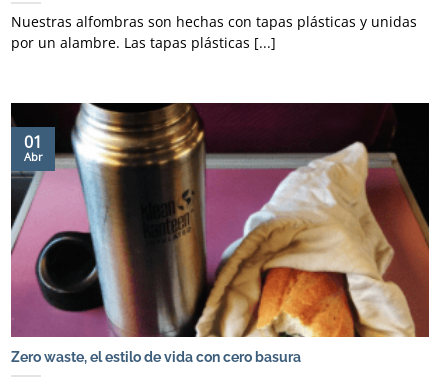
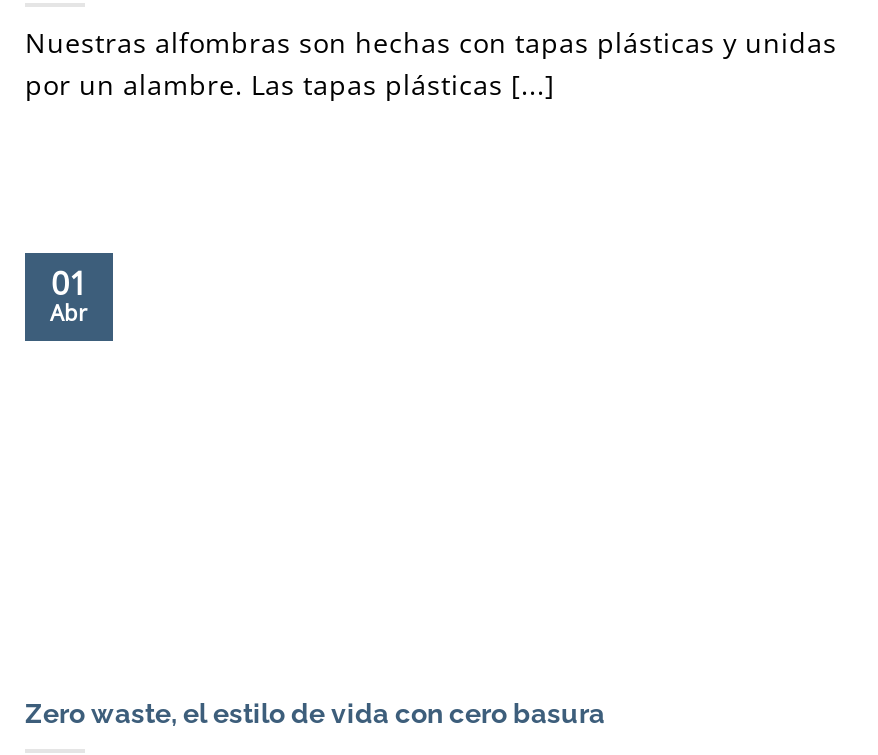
[10,102,430,338] [image] -> none

